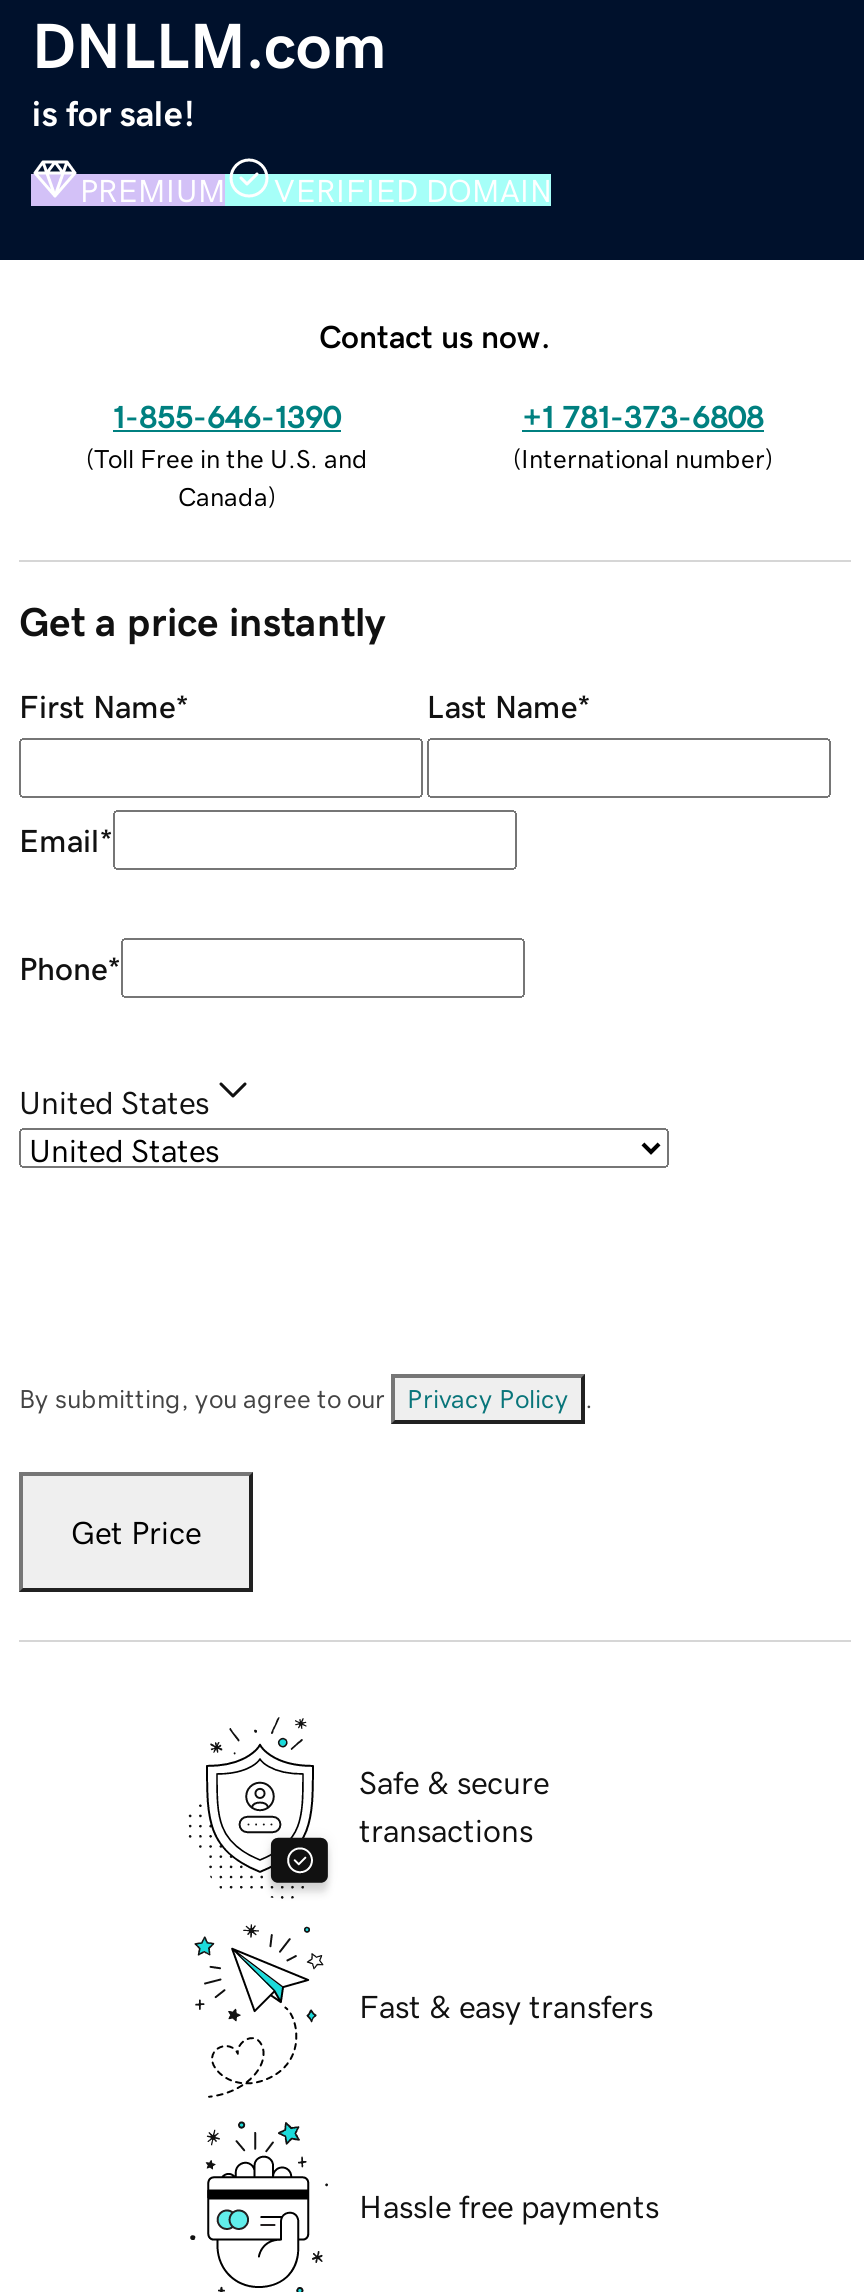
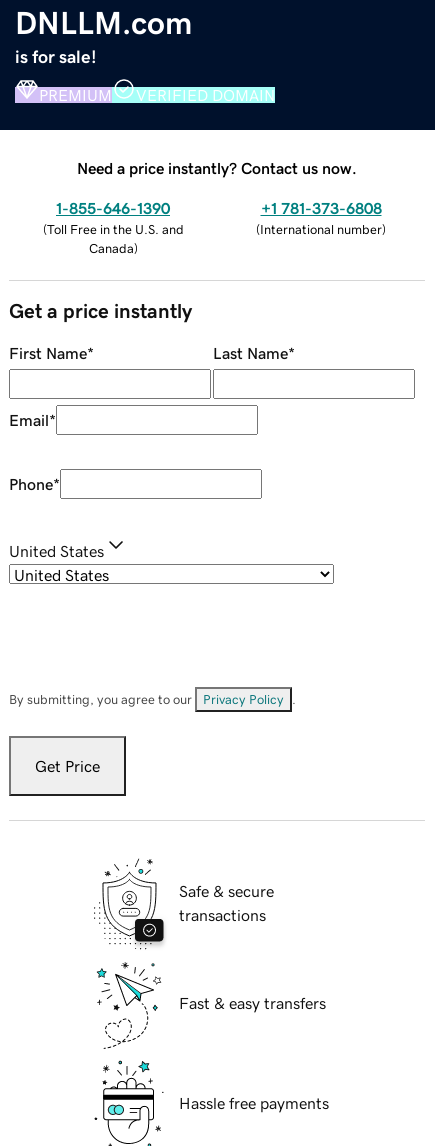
[319,319,551,351] Contact us now. -> [77,160,357,176] Need a price instantly? Contact us now.

